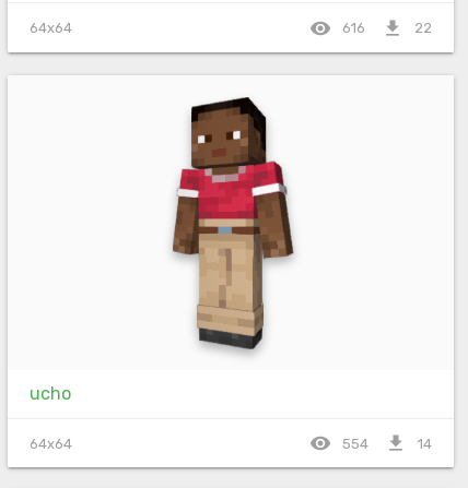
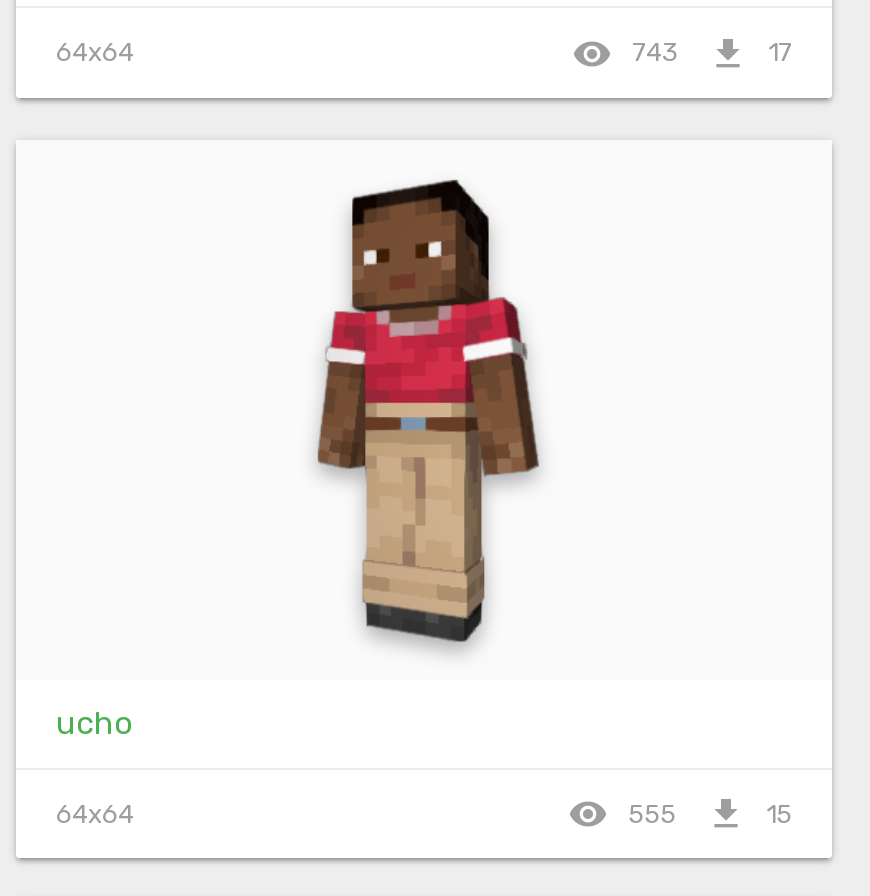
[342,19,365,36] 616 -> [632,38,678,68] 743
[414,19,432,36] 22 -> [768,38,792,68] 17
[342,435,368,451] 554 -> [628,799,676,829] 555
[418,435,432,451] 14 -> [766,799,792,829] 15

